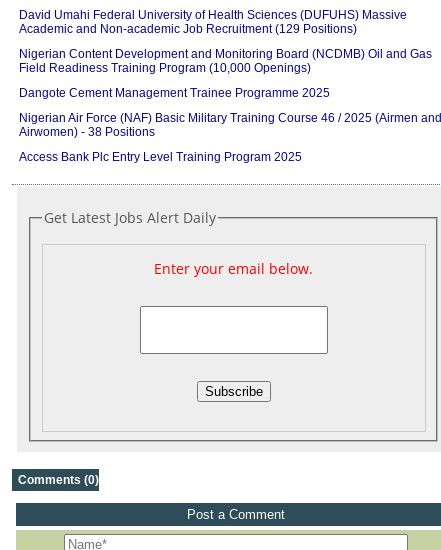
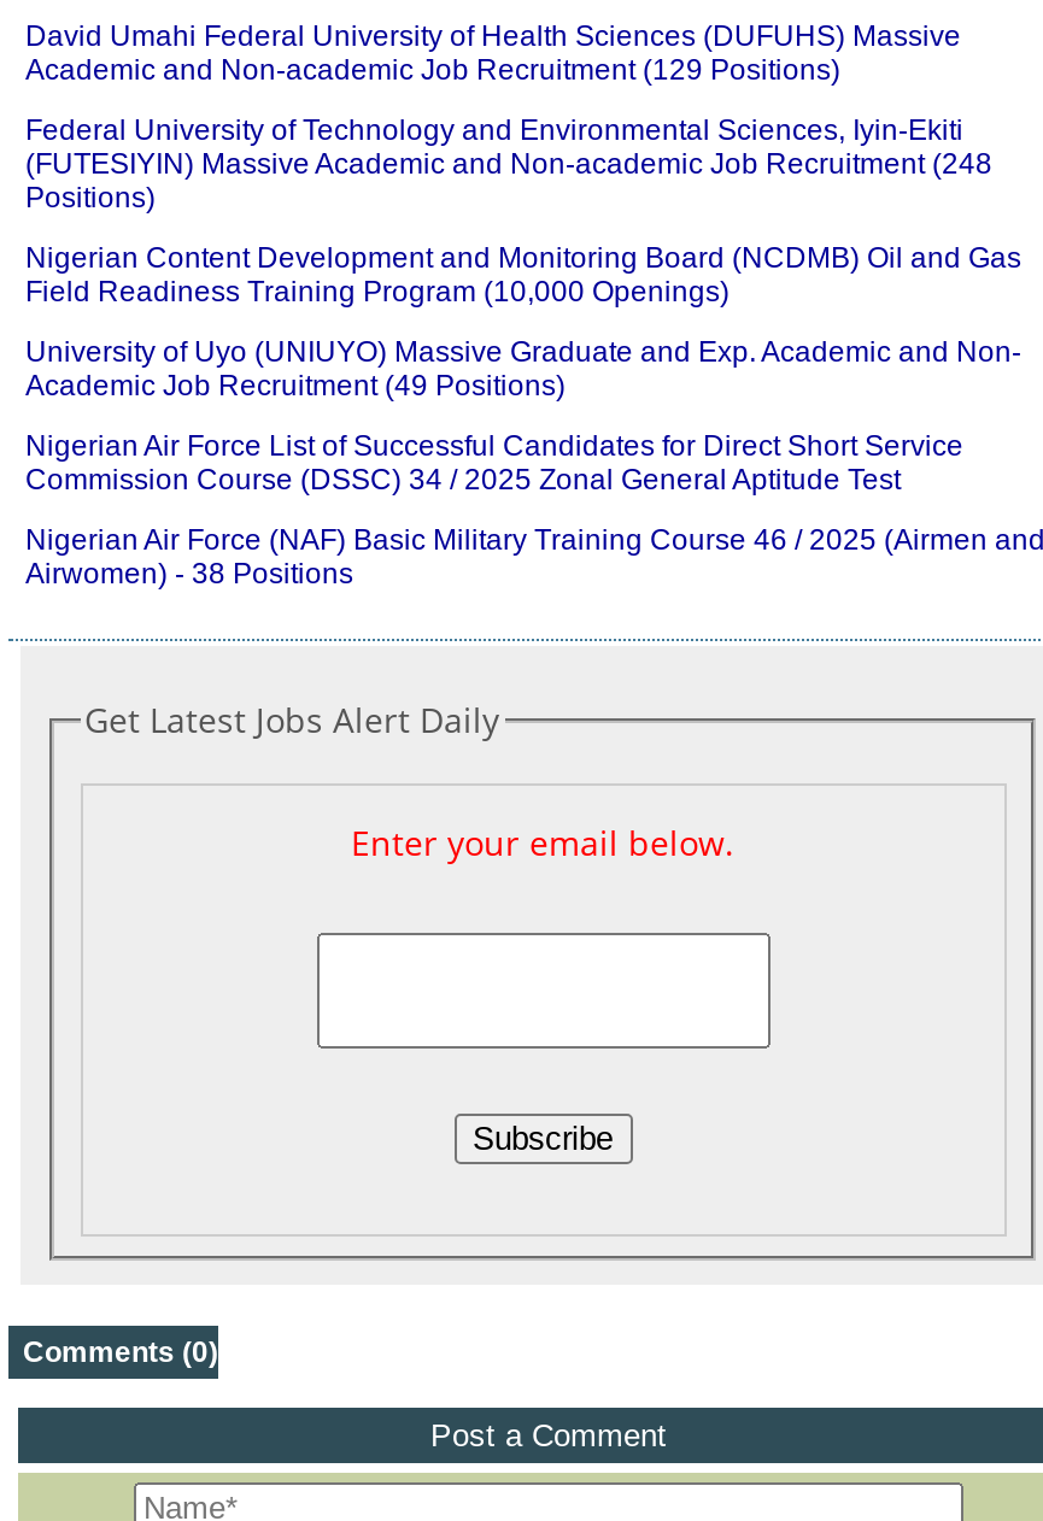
none -> [25,113,992,214] Federal University of Technology and Environmental Sciences, Iyin-Ekiti | (FUTESIYIN) Massive Academic and Non-academic Job Recruitment (248 | Positions)
[19,86,330,100] Dangote Cement Management Trainee Programme 2025 -> [25,334,1021,496] University of Uyo (UNIUYO) Massive Graduate and Exp. Academic and Non- | Academic Job Recruitment (49 Positions) | Nigerian Air Force List of Successful Candidates for Direct Short Service | Commission Course (DSSC) 34 / 2025 Zonal General Aptitude Test
moved [19,111,441,139] -> [25,522,1043,590]: Nigerian Air Force (NAF) Basic Military Training Course 46 / 2025 (Airmen and | Airwomen) - 38 Positions
[19,150,302,164] Access Bank Plc Entry Level Training Program 2025 -> none

